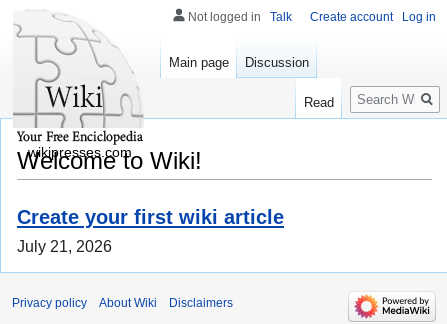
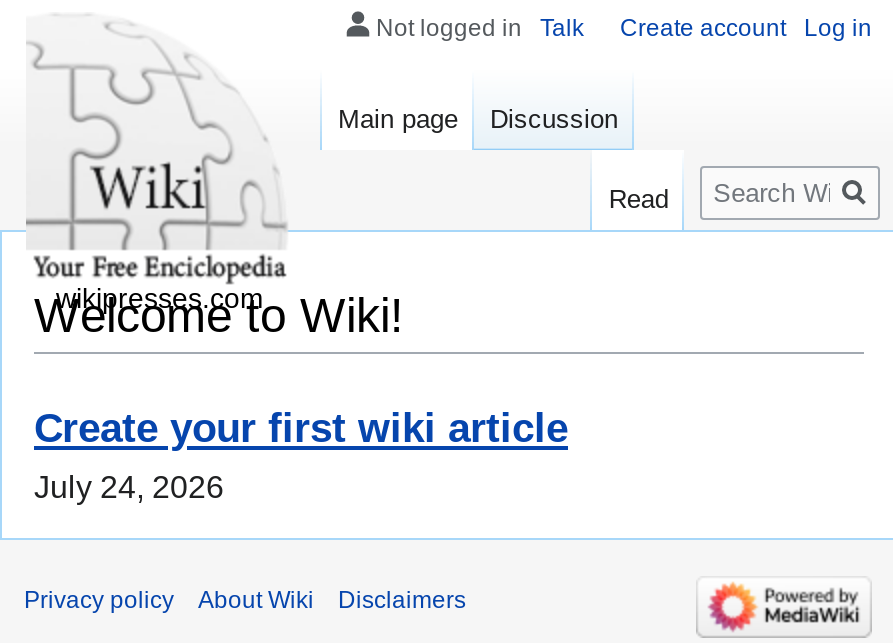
[17,238,112,255] July 21, 2026 -> [34,471,224,505] July 24, 2026

